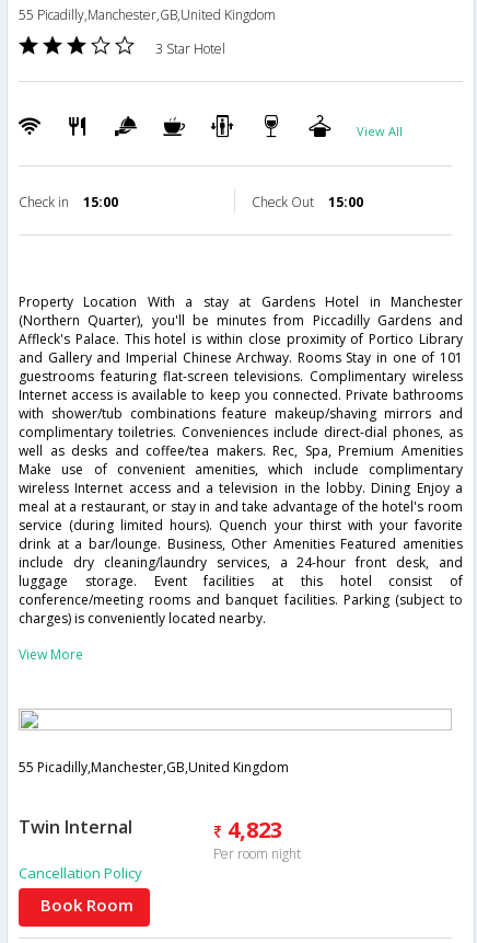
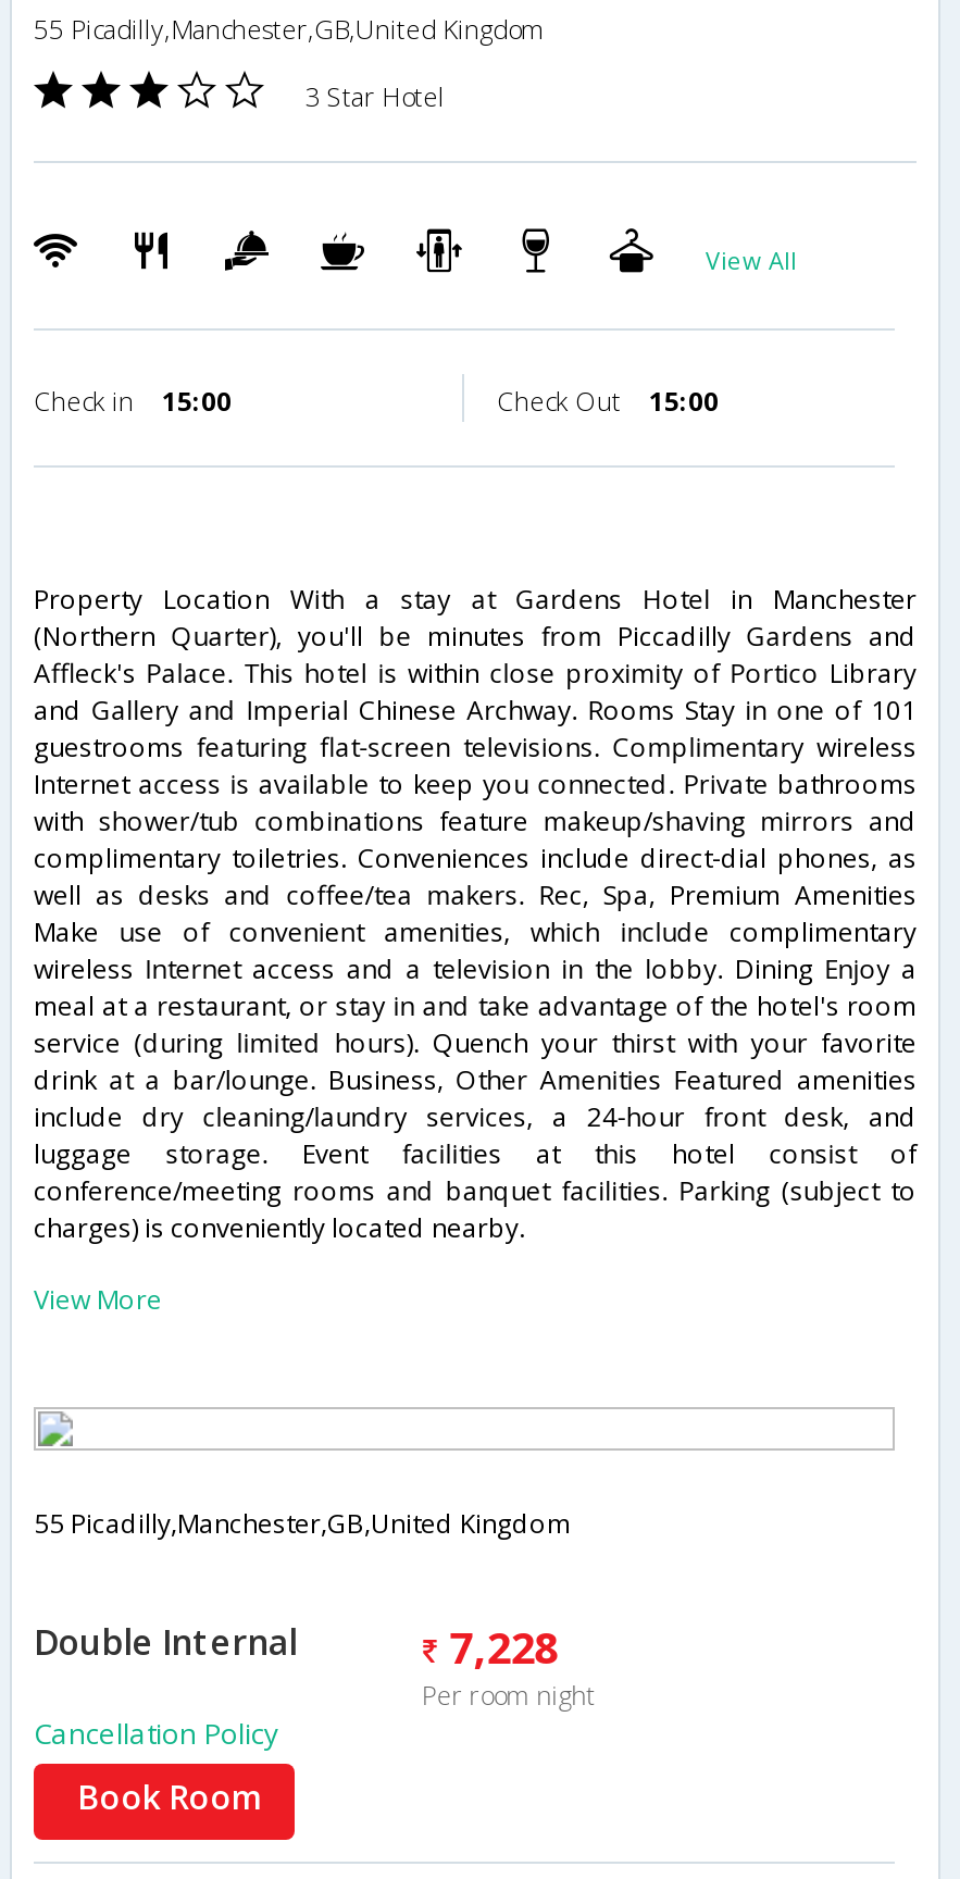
[19,815,132,839] Twin Internal -> [34,1618,297,1666] Double Internal
[228,815,282,845] 4,823 -> [449,1618,558,1677] 7,228

